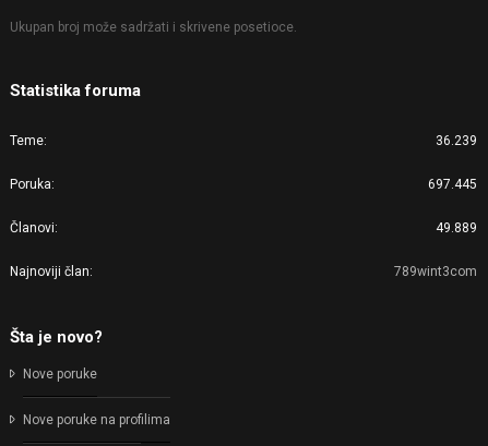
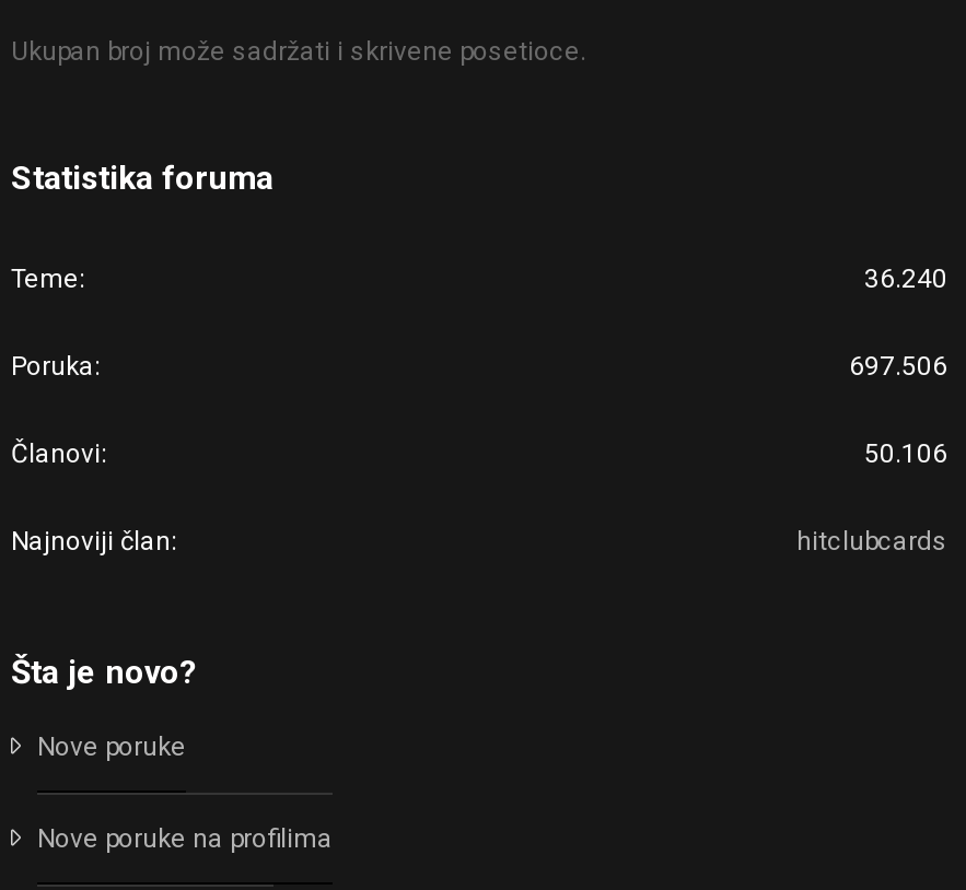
[436,133,477,148] 36.239 -> [864,264,947,294] 36.240
[428,177,477,192] 697.445 -> [849,351,947,382] 697.506
[436,220,477,236] 49.889 -> [864,438,947,469] 50.106
[394,264,477,279] 789wint3com -> [796,526,947,557] hitclubcards

